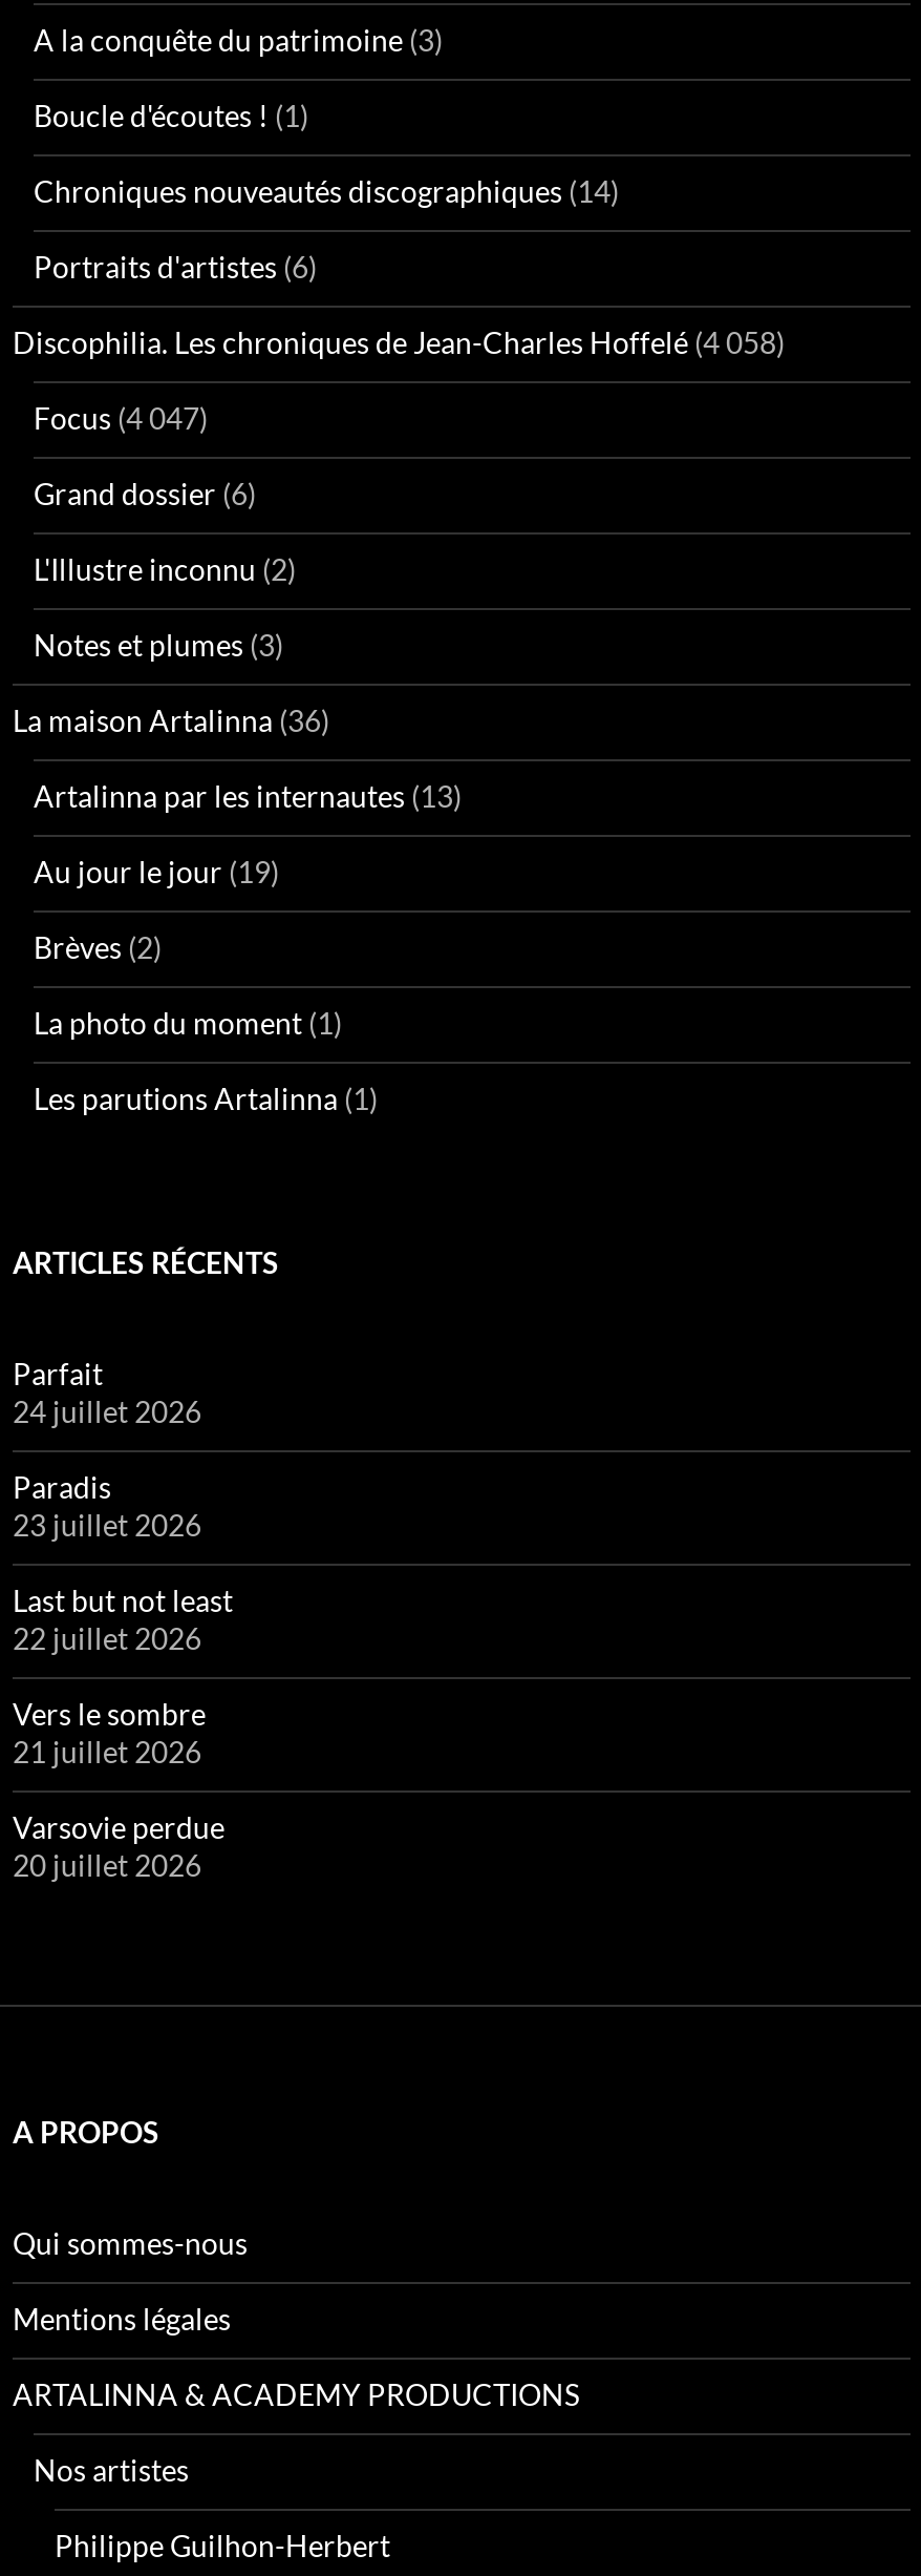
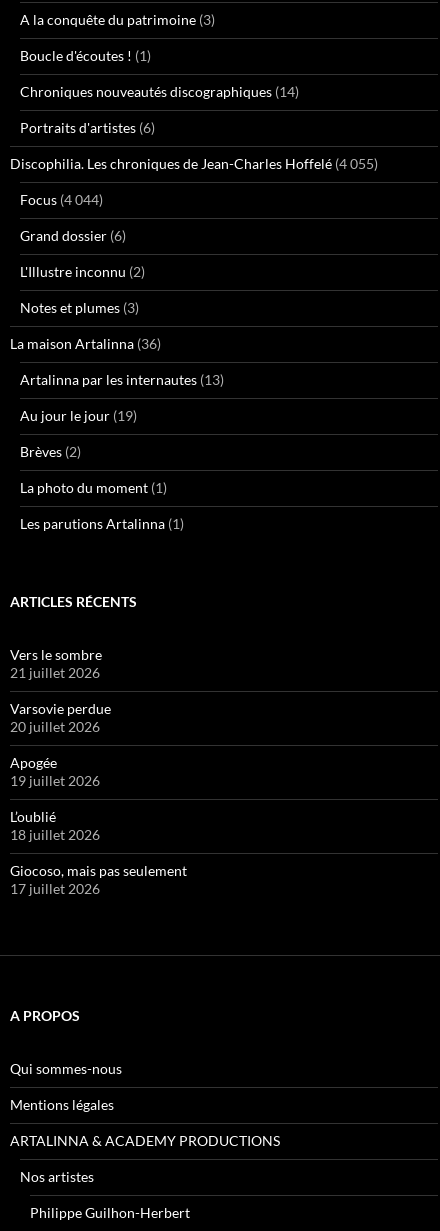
[13,324,785,360] Discophilia. Les chroniques de Jean-Charles Hoffelé (4 058) -> [10,155,378,172] Discophilia. Les chroniques de Jean-Charles Hoffelé (4 055)
[34,400,208,436] Focus (4 047) -> [20,191,103,208] Focus (4 044)
[13,1356,233,1656] Parfait | 24 juillet 2026 | Paradis | 23 juillet 2026 | Last but not least | 22 juillet 2026 -> none
moved [13,1696,224,1883] -> [10,646,111,735]: Vers le sombre | 21 juillet 2026 | Varsovie perdue | 20 juillet 2026
none -> [10,754,187,897] Apogée | 19 juillet 2026 | L’oublié | 18 juillet 2026 | Giocoso, mais pas seulement | 17 juillet 2026

